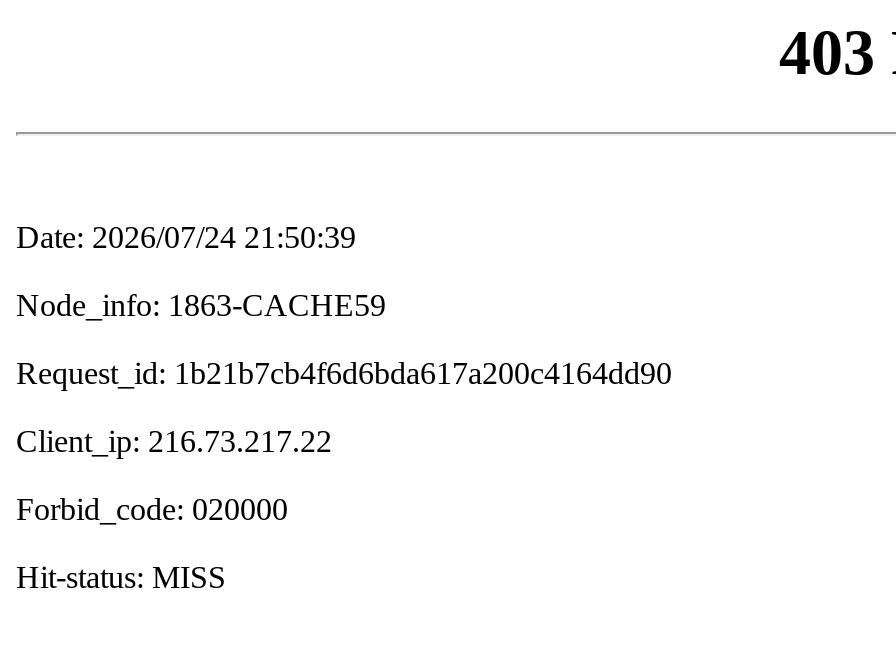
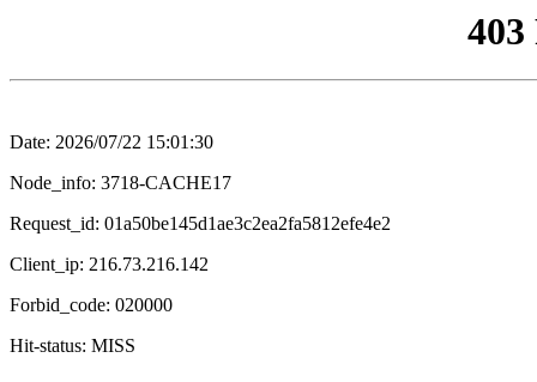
[16,221,356,255] Date: 2026/07/24 21:50:39 -> [10,132,213,153] Date: 2026/07/22 15:01:30
[16,289,386,323] Node_info: 1863-CACHE59 -> [10,173,231,193] Node_info: 3718-CACHE17
[16,357,672,391] Request_id: 1b21b7cb4f6d6bda617a200c4164dd90 -> [10,214,391,234] Request_id: 01a50be145d1ae3c2ea2fa5812efe4e2
[16,425,332,459] Client_ip: 216.73.217.22 -> [10,254,209,275] Client_ip: 216.73.216.142

